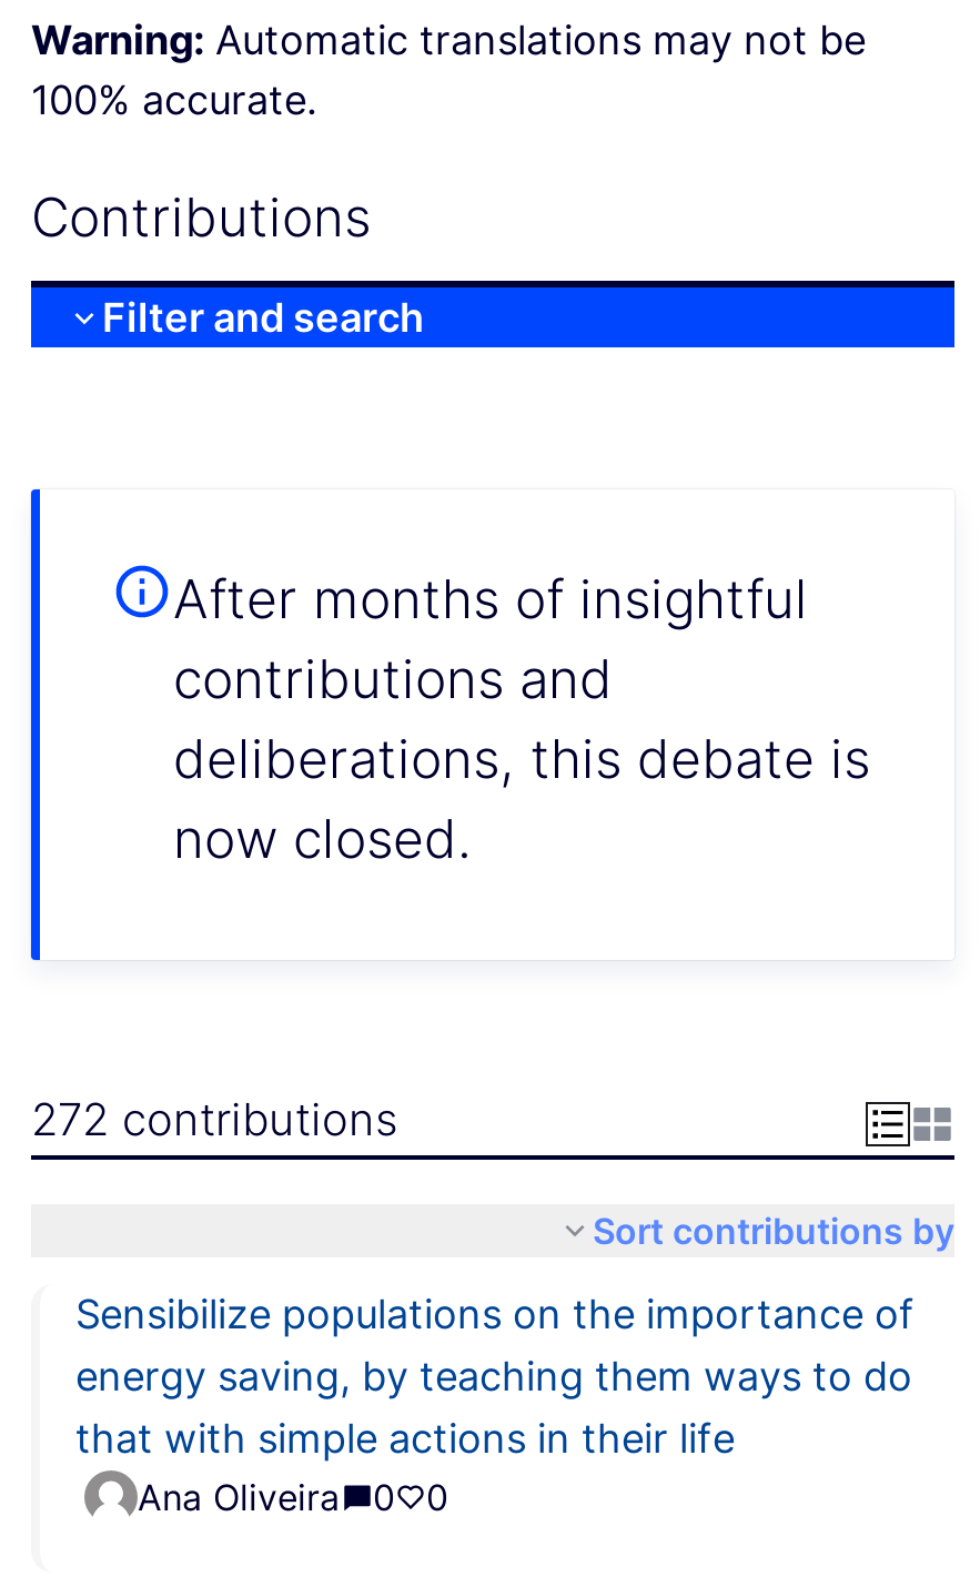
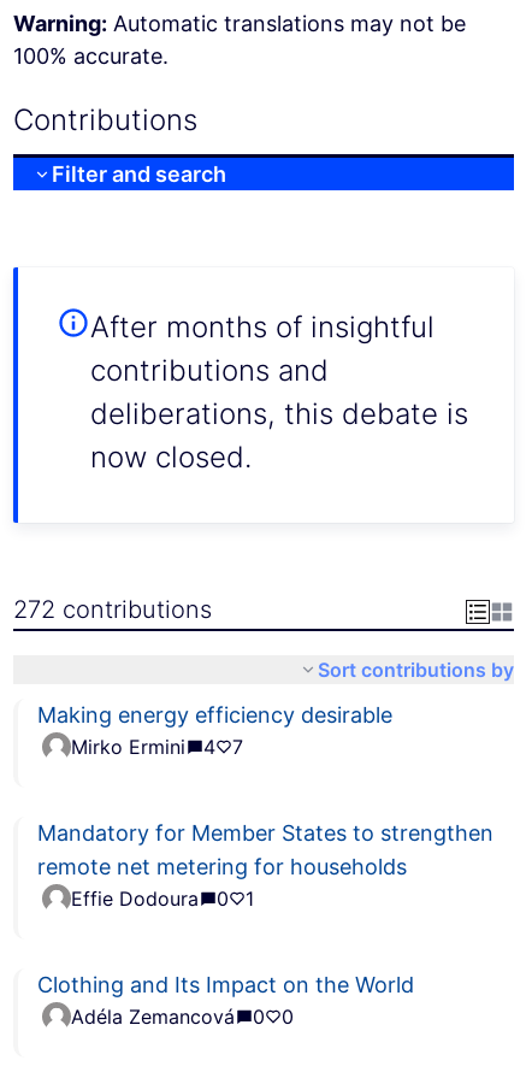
[75,1291,915,1519] Sensibilize populations on the importance of | energy saving, by teaching them ways to do | that with simple actions in their life | Ana Oliveira -> [37,702,493,1029] Making energy efficiency desirable | Mirko Ermini | 4 | 7 | Mandatory for Member States to strengthen | remote net metering for households | Effie Dodoura | 0 | 1 | Clothing and Its Impact on the World | Adéla Zemancová

